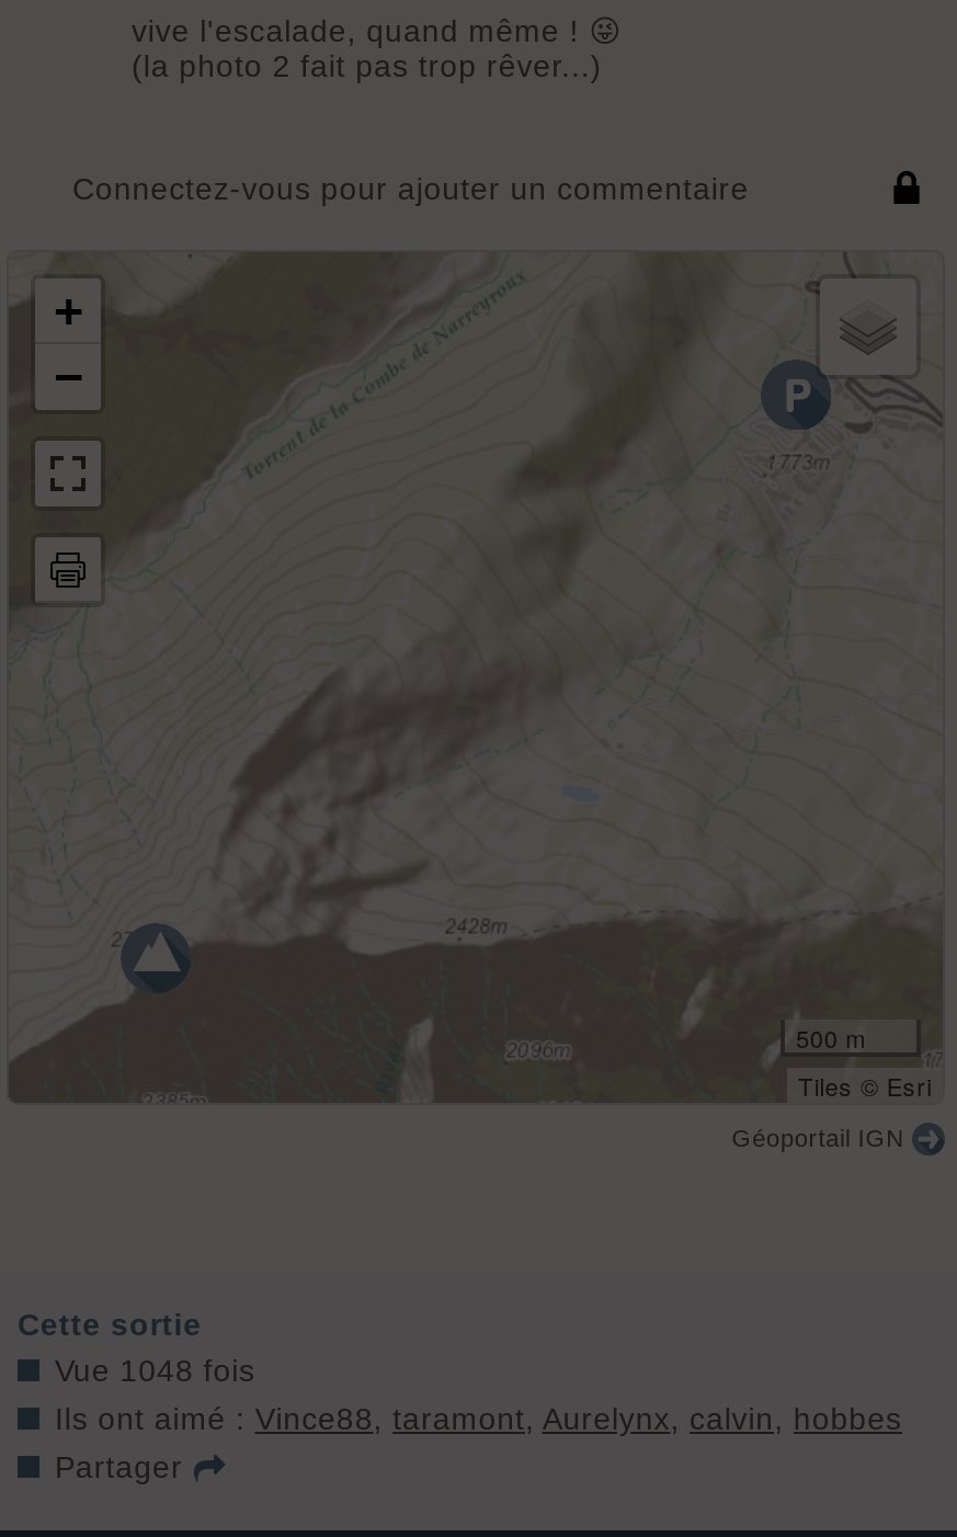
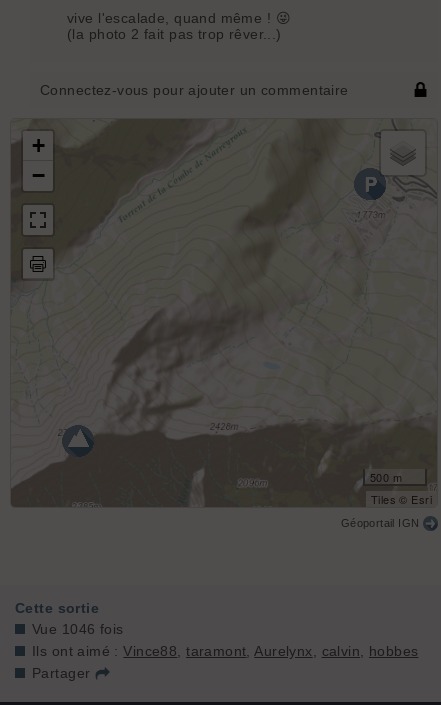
[55,1354,255,1389] Vue 1048 fois -> [32,621,123,637] Vue 1046 fois

